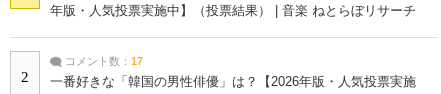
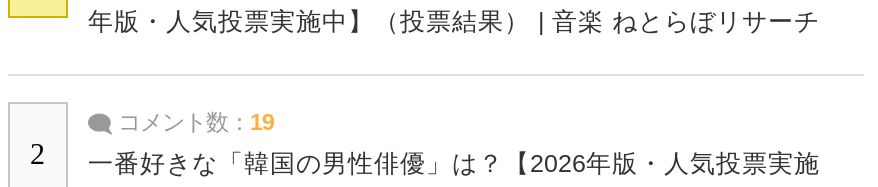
[62,55,143,67] コメント数：17 -> [112,110,274,134] コメント数：19

